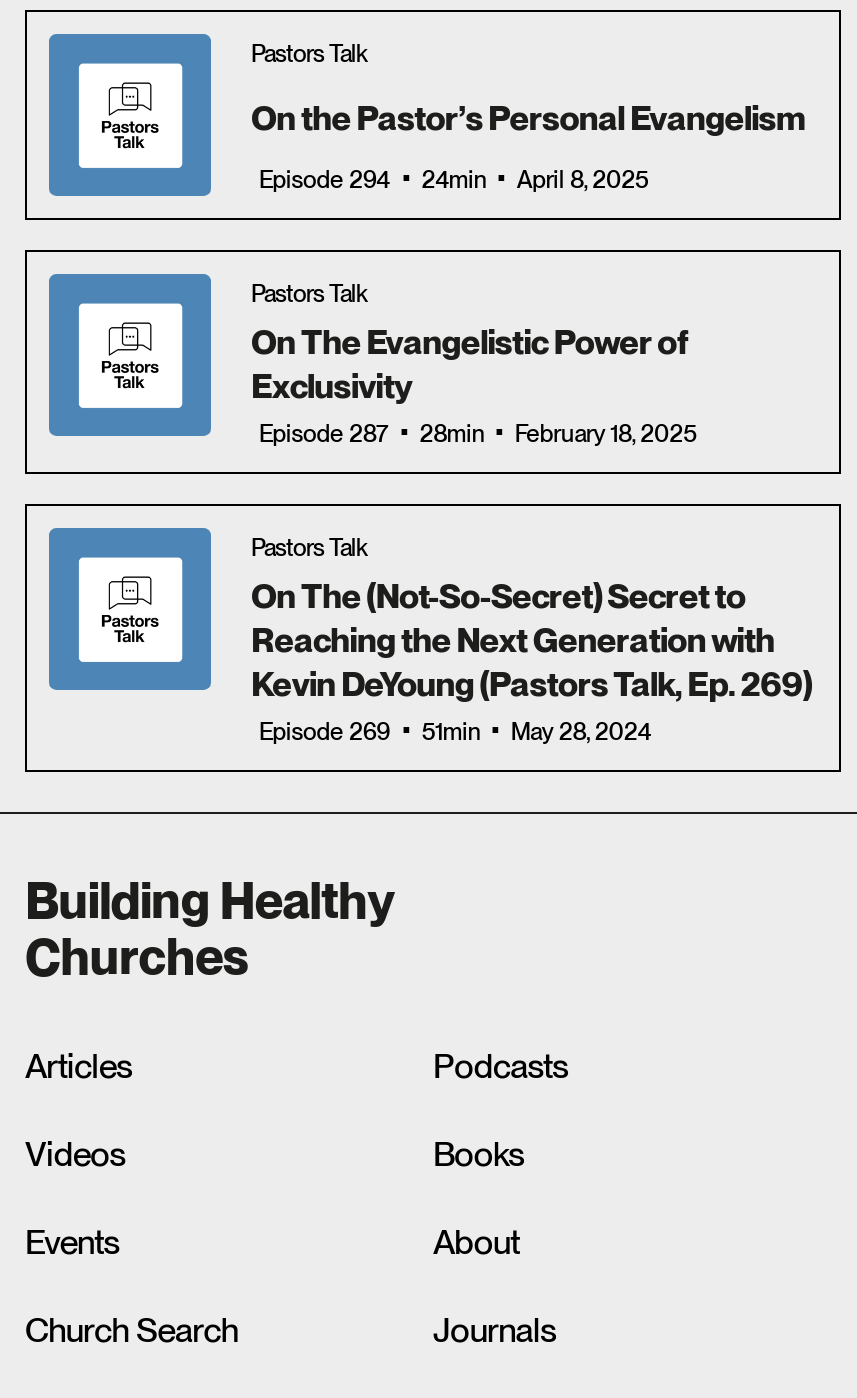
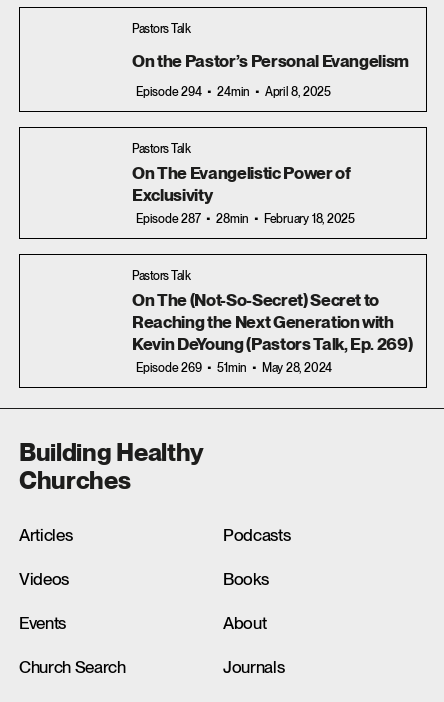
[47,32,213,198] [image] -> none
[47,272,213,438] [image] -> none
[47,526,213,692] [image] -> none

